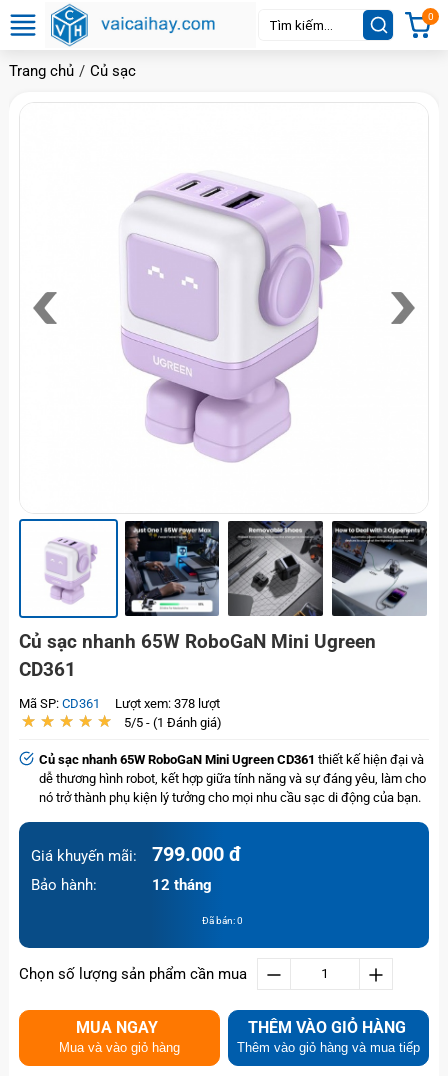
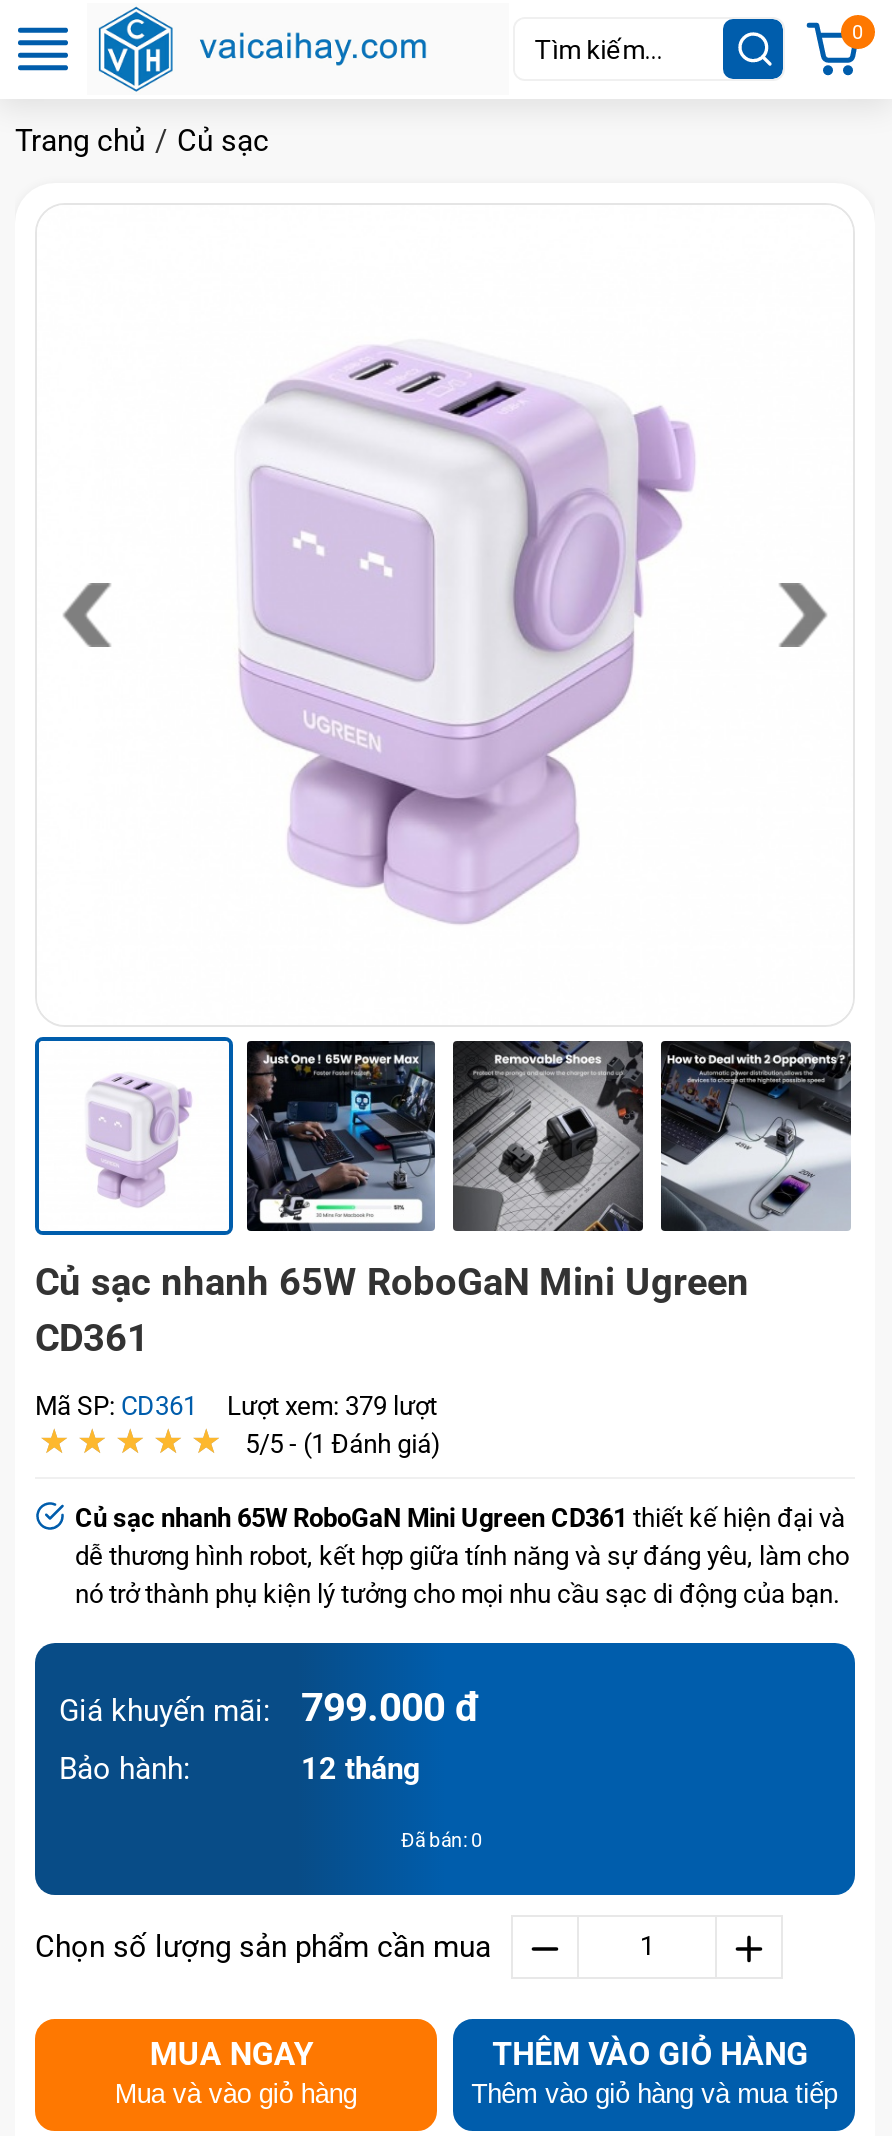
[19,696,220,711] Mã SP: CD361 Lượt xem: 378 lượt -> [35,1391,437,1421] Mã SP: CD361 Lượt xem: 379 lượt

